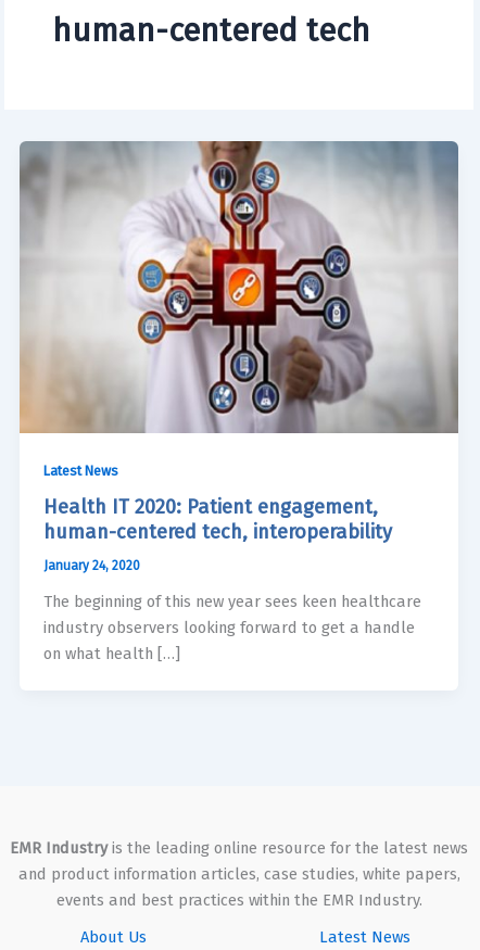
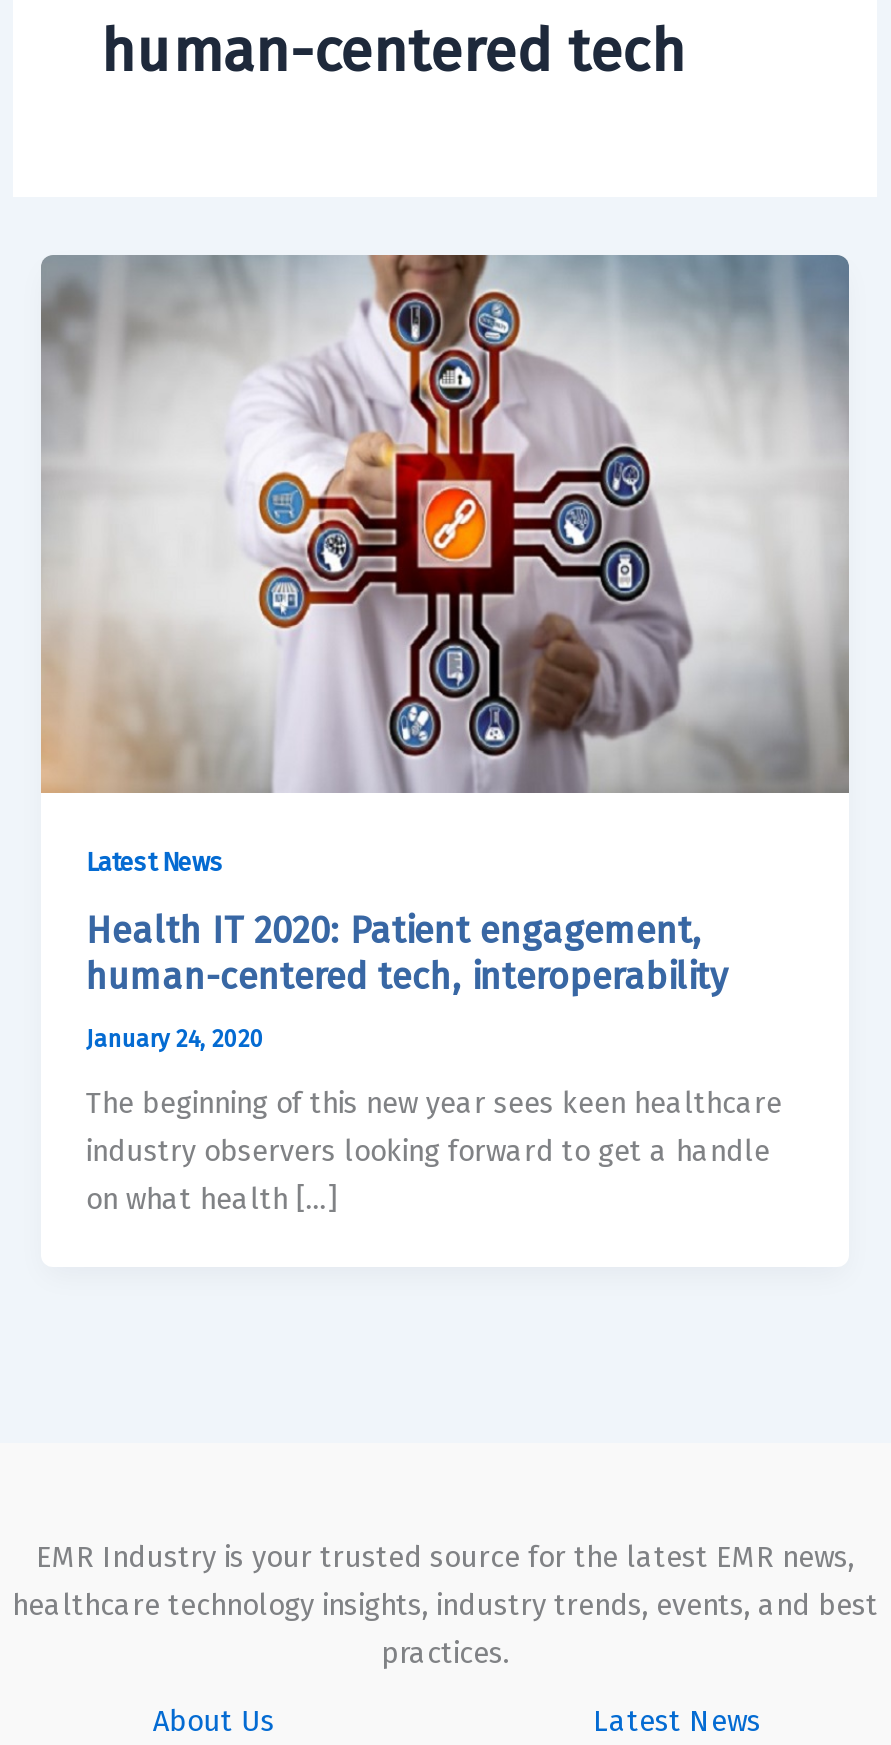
[10,838,468,910] EMR Industry is the leading online resource for the latest news | and product information articles, case studies, white papers, | events and best practices within the EMR Industry. -> [12,1538,878,1670] EMR Industry is your trusted source for the latest EMR news, | healthcare technology insights, industry trends, events, and best | practices.

